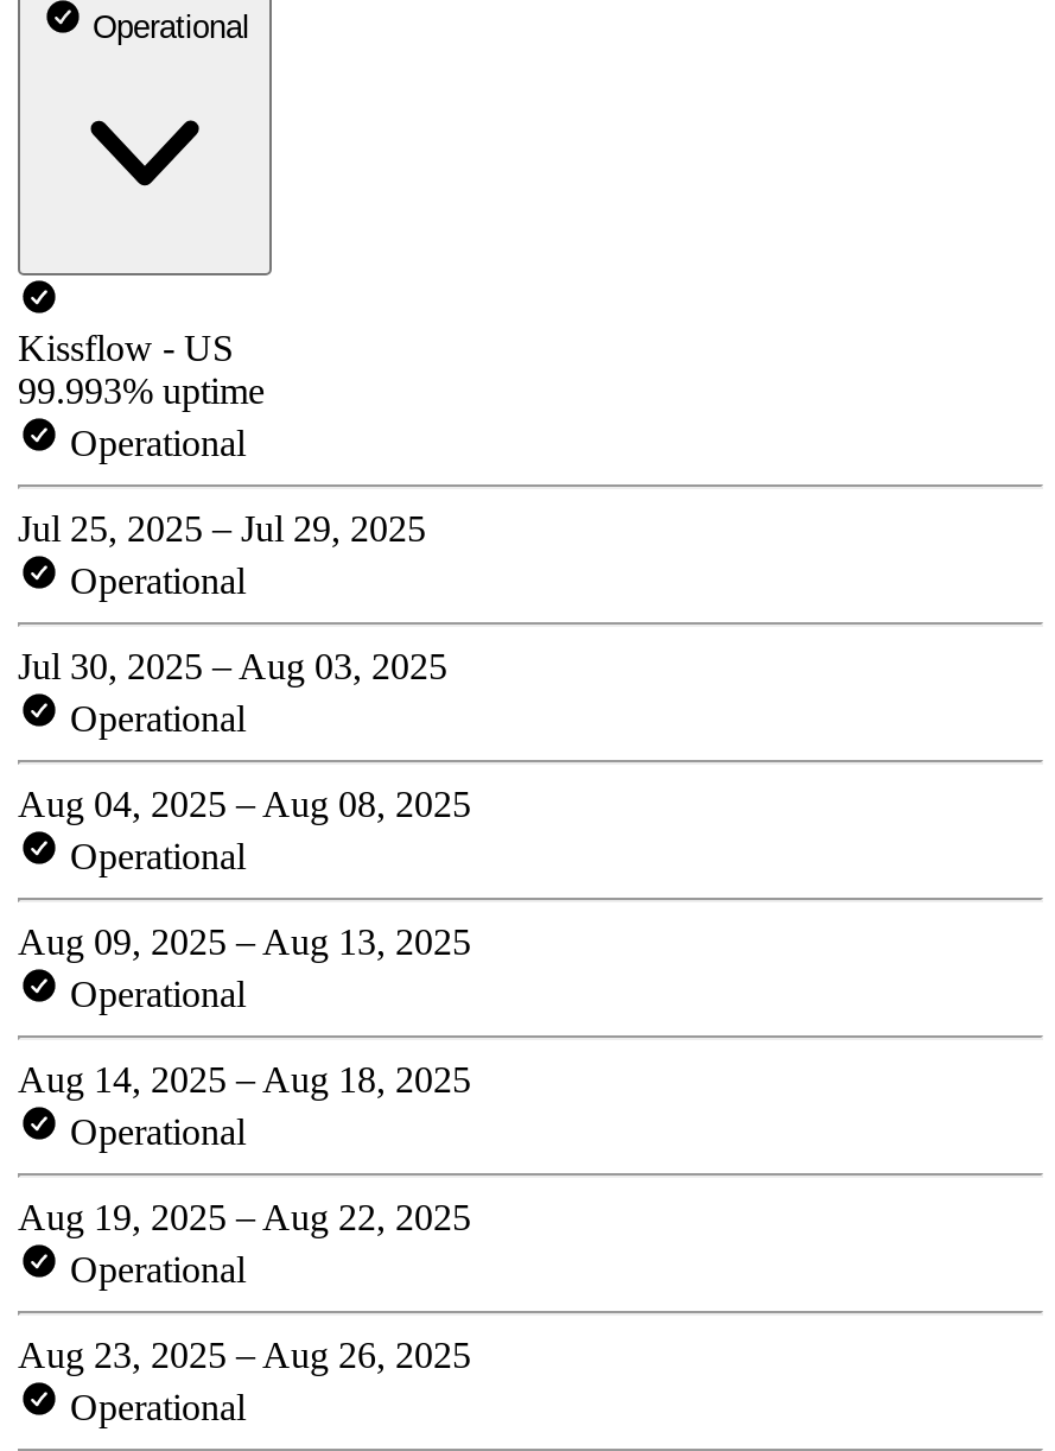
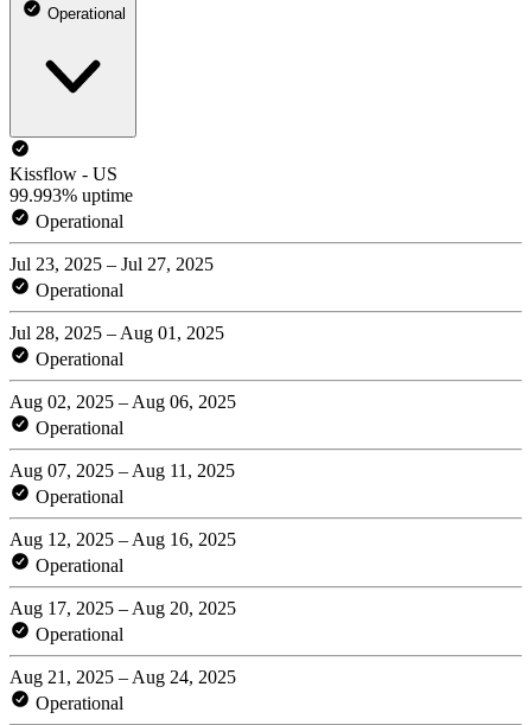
[18,508,426,548] Jul 25, 2025 – Jul 29, 2025 -> [9,254,214,274] Jul 23, 2025 – Jul 27, 2025
[18,646,447,686] Jul 30, 2025 – Aug 03, 2025 -> [9,323,224,343] Jul 28, 2025 – Aug 01, 2025
[18,783,471,824] Aug 04, 2025 – Aug 08, 2025 -> [9,391,236,412] Aug 02, 2025 – Aug 06, 2025
[18,921,471,962] Aug 09, 2025 – Aug 13, 2025 -> [9,460,235,480] Aug 07, 2025 – Aug 11, 2025
[18,1059,471,1099] Aug 14, 2025 – Aug 18, 2025 -> [9,529,236,549] Aug 12, 2025 – Aug 16, 2025
[18,1197,471,1237] Aug 19, 2025 – Aug 22, 2025 -> [9,598,236,618] Aug 17, 2025 – Aug 20, 2025
[18,1334,471,1375] Aug 23, 2025 – Aug 26, 2025 -> [9,667,236,687] Aug 21, 2025 – Aug 24, 2025

